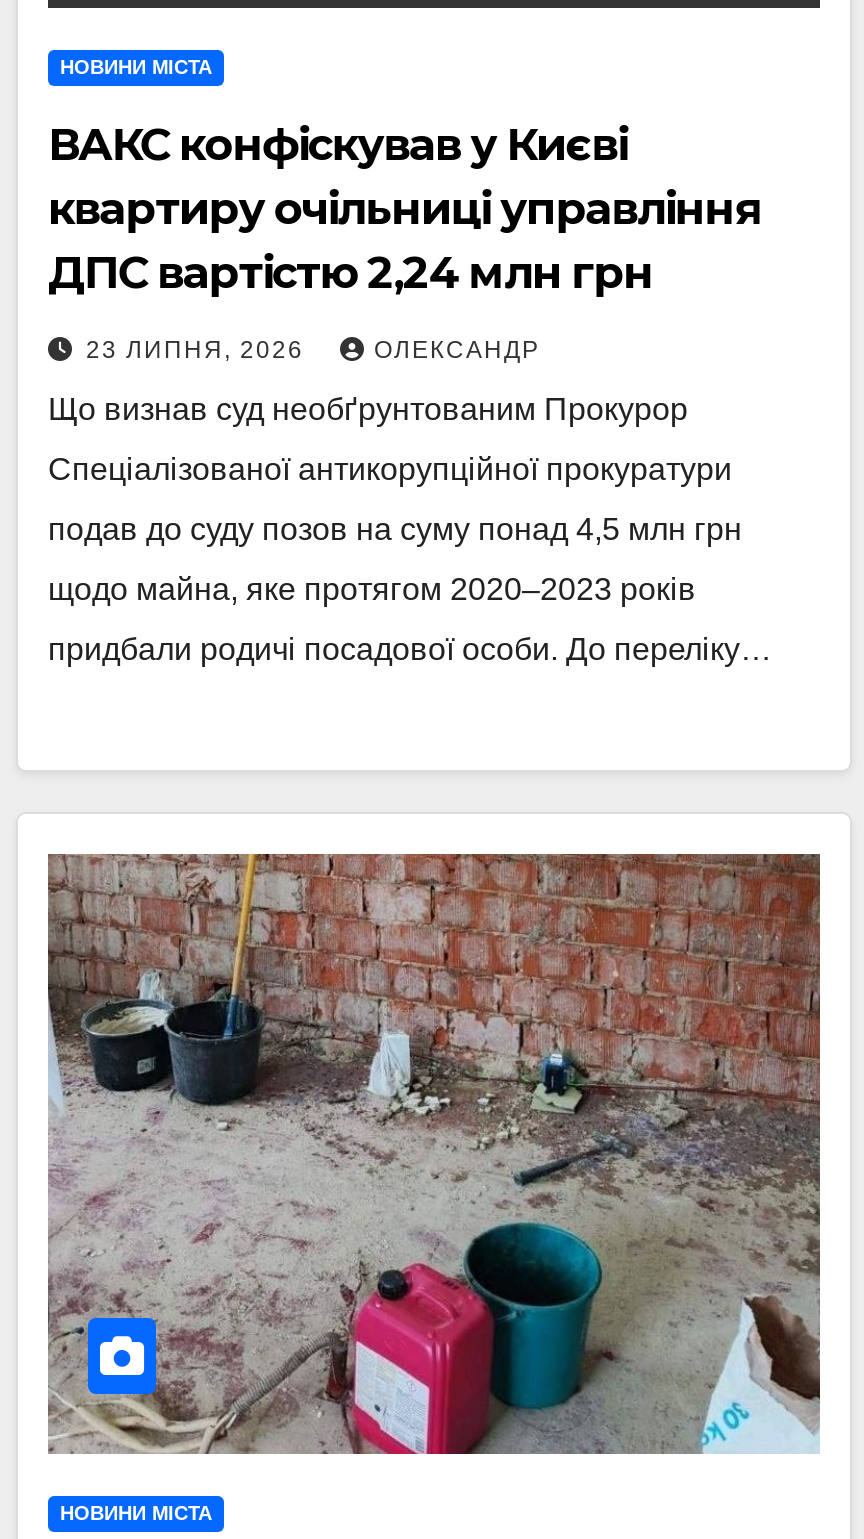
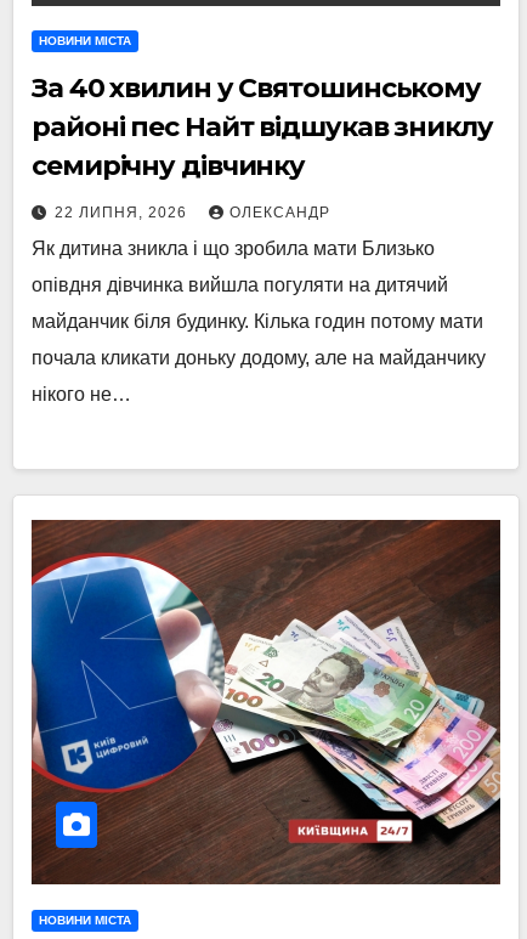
[48,118,760,300] ВАКС конфіскував у Києві | квартиру очільниці управління | ДПС вартістю 2,24 млн грн -> [32,72,493,183] За 40 хвилин у Святошинському | районі пес Найт відшукав зниклу | семирічну дівчинку
[86,336,312,364] 23 ЛИПНЯ, 2026 -> [55,205,192,222] 22 ЛИПНЯ, 2026
[48,392,688,426] Що визнав суд необґрунтованим Прокурор -> [32,239,435,259] Як дитина зникла і що зробила мати Близько
[48,452,732,486] Спеціалізованої антикорупційної прокуратури -> [32,275,448,296] опівдня дівчинка вийшла погуляти на дитячий
[48,512,742,546] подав до суду позов на суму понад 4,5 млн грн -> [32,311,483,332] майданчик біля будинку. Кілька годин потому мати
[48,572,696,606] щодо майна, яке протягом 2020–2023 років -> [32,348,486,369] почала кликати доньку додому, але на майданчику
[48,632,772,666] придбали родичі посадової особи. До переліку… -> [32,384,131,405] нікого не…
[46,853,822,1457] [image] -> [30,519,501,886] [image]

